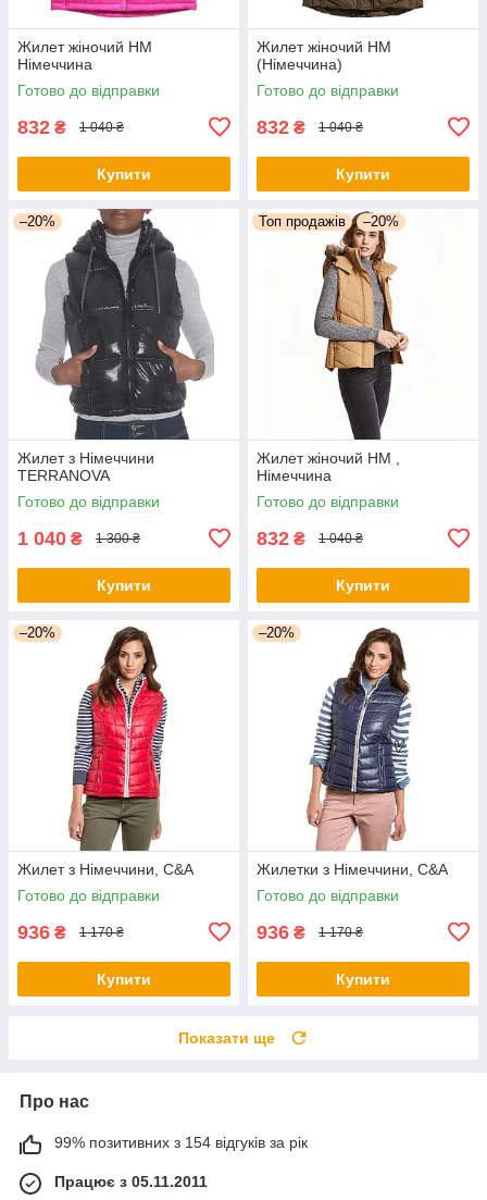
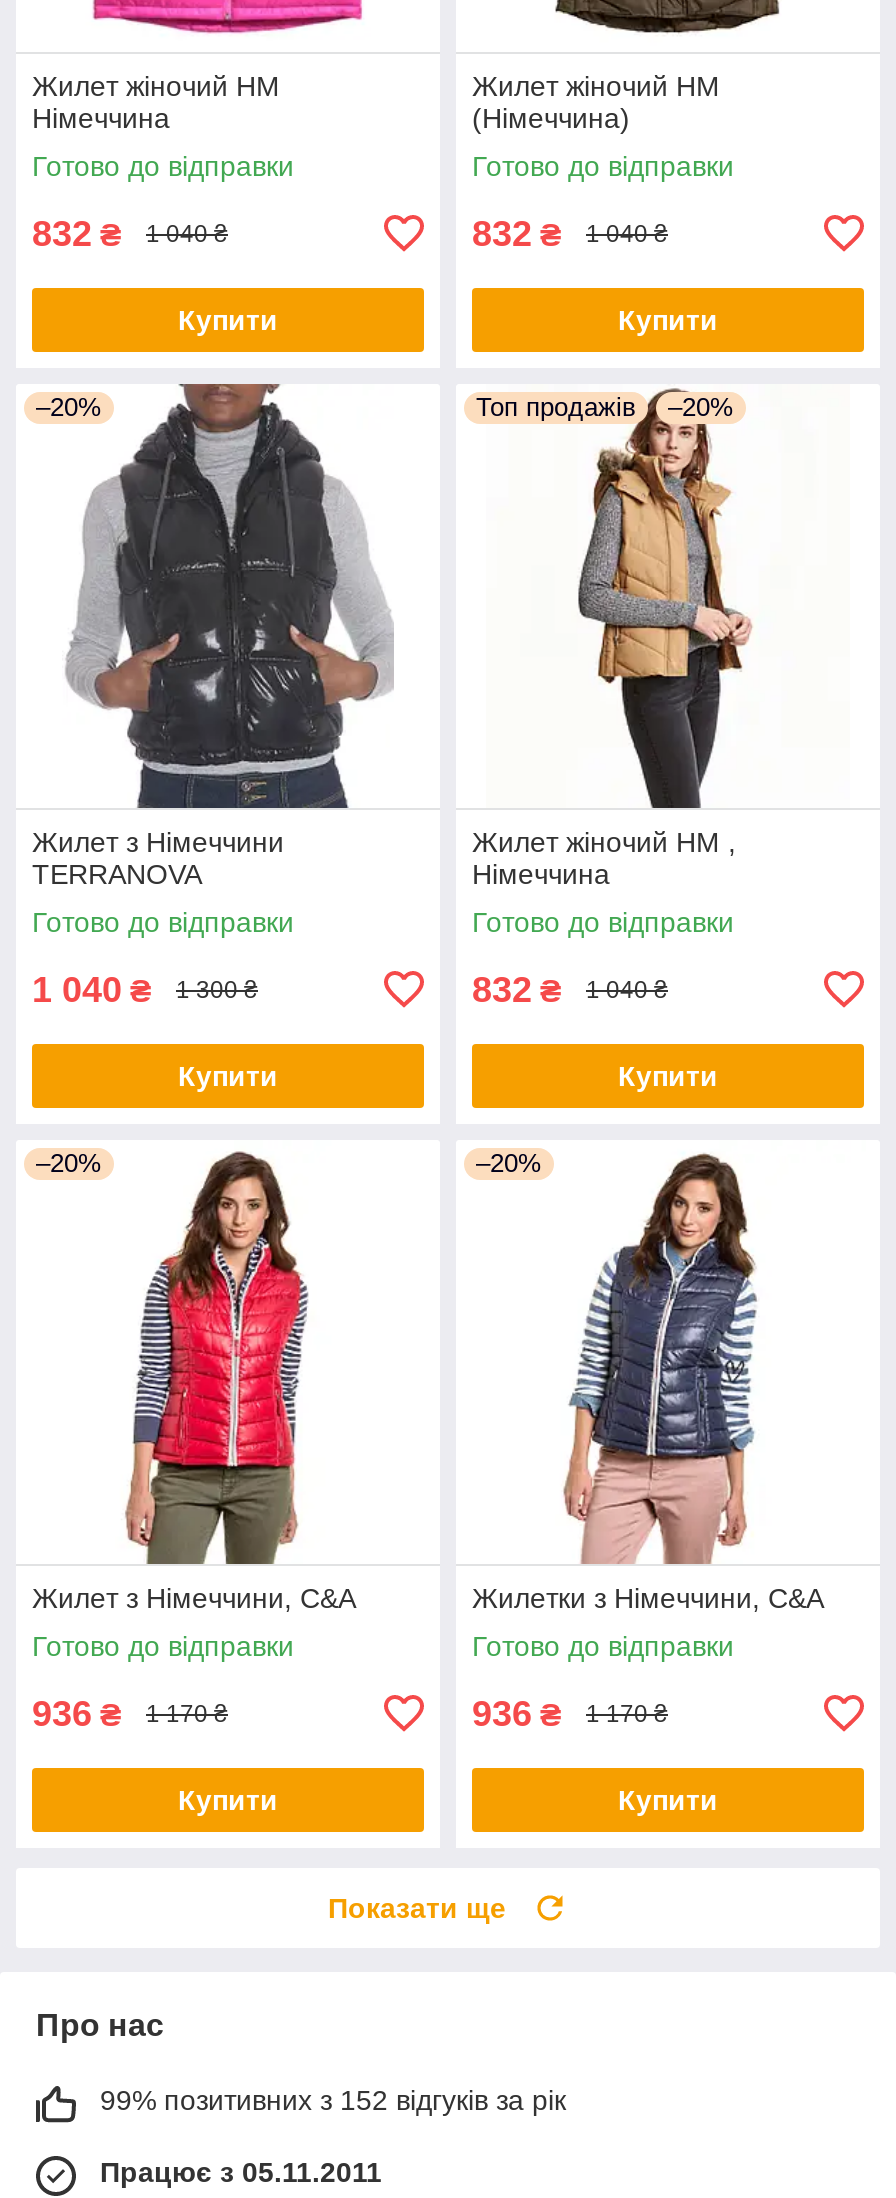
[54,1133,308,1151] 99% позитивних з 154 відгуків за рік -> [100,2084,566,2116] 99% позитивних з 152 відгуків за рік

